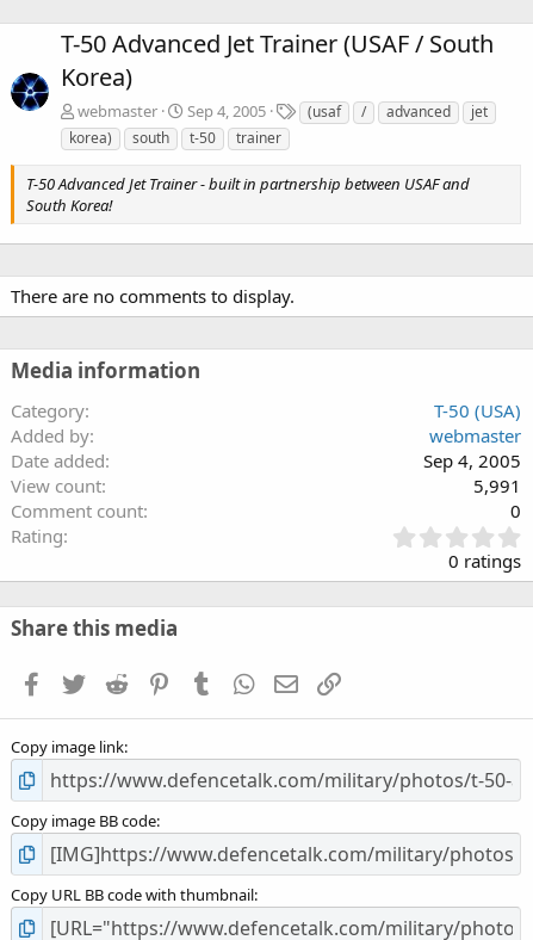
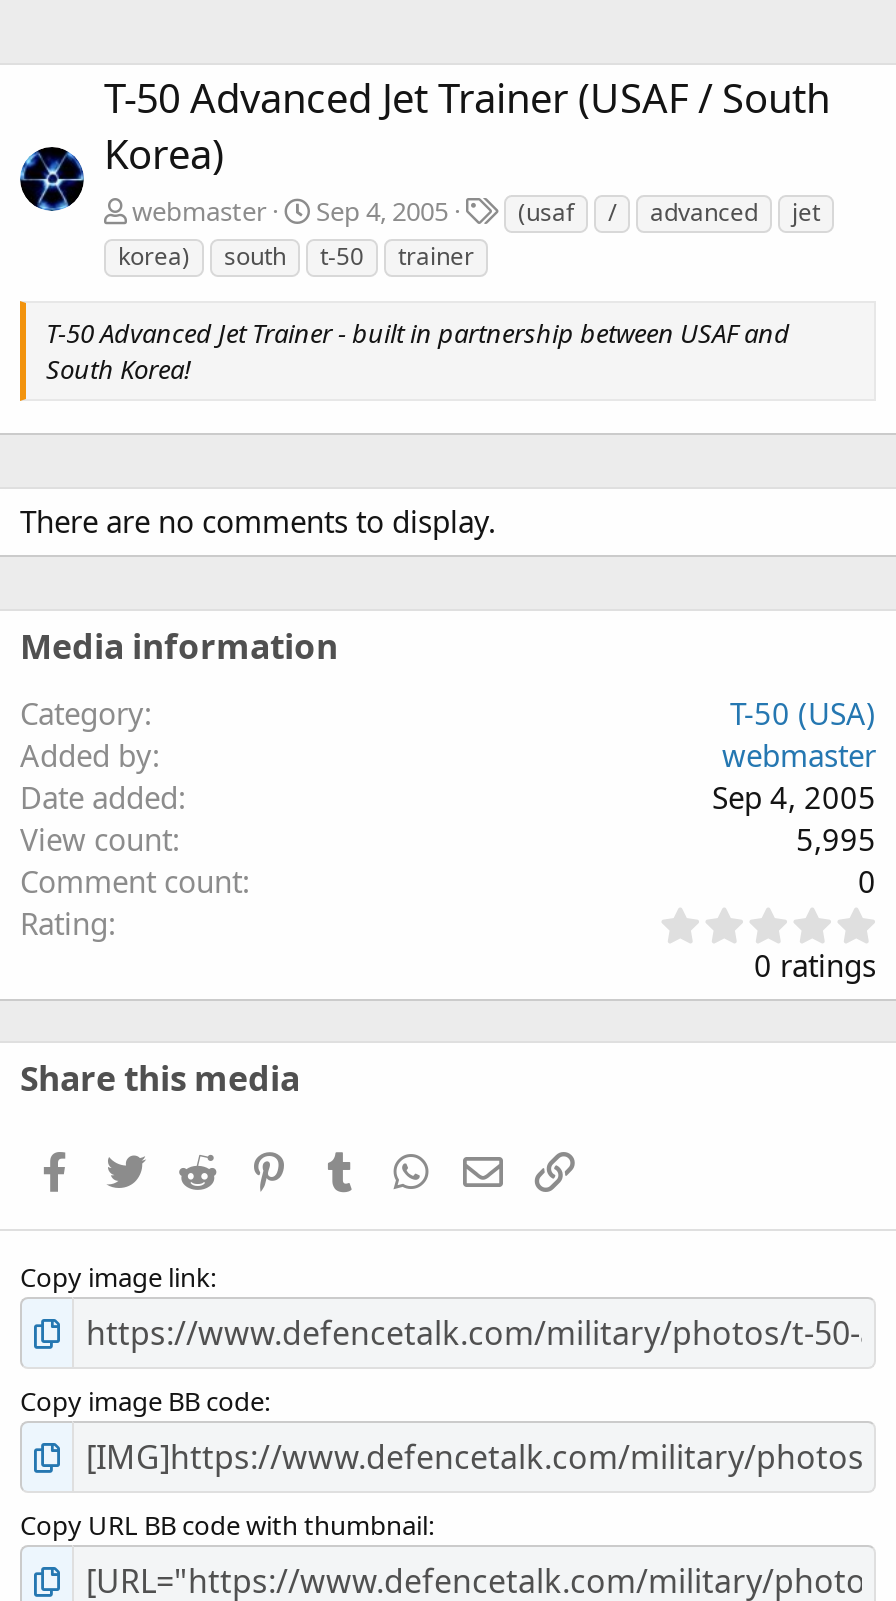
[473,474,521,498] 5,991 -> [796,820,876,860] 5,995

